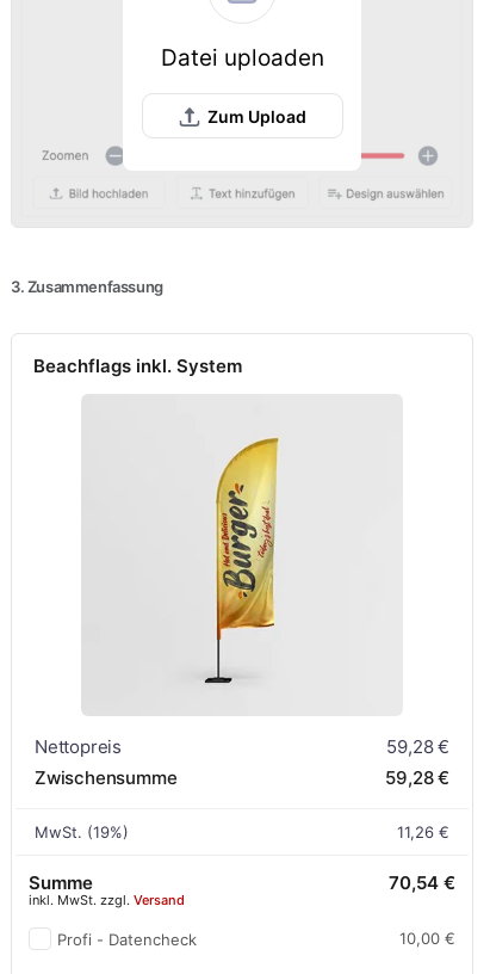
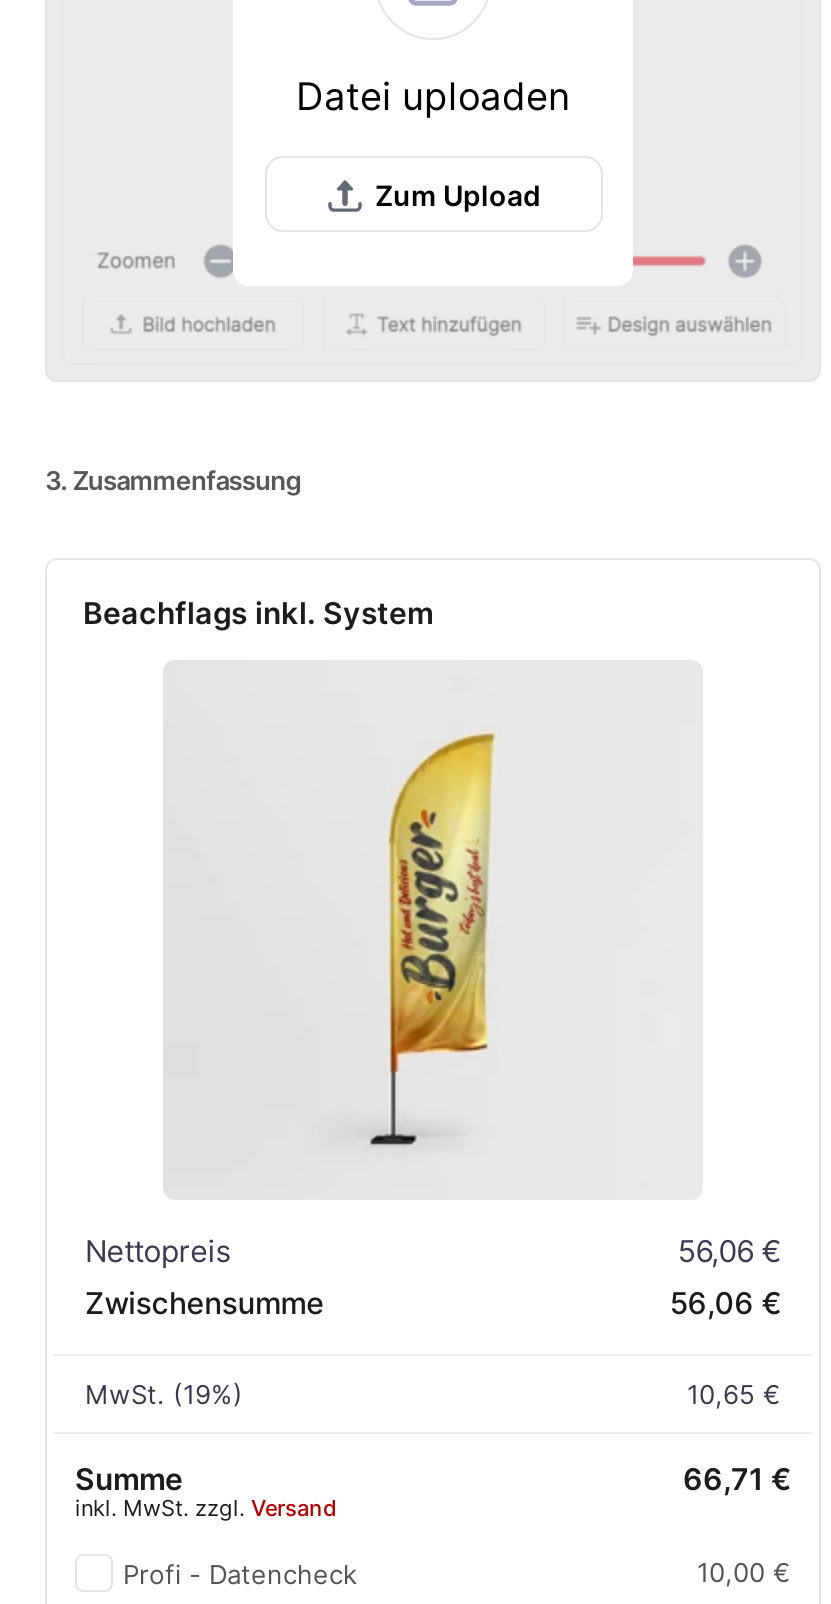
[387,735,449,758] 59,28 € -> [678,1232,781,1270] 56,06 €
[386,766,449,789] 59,28 € -> [670,1284,781,1322] 56,06 €
[397,822,449,842] 11,26 € -> [687,1378,781,1410] 10,65 €
[389,871,455,894] 70,54 € -> [683,1460,791,1498] 66,71 €

